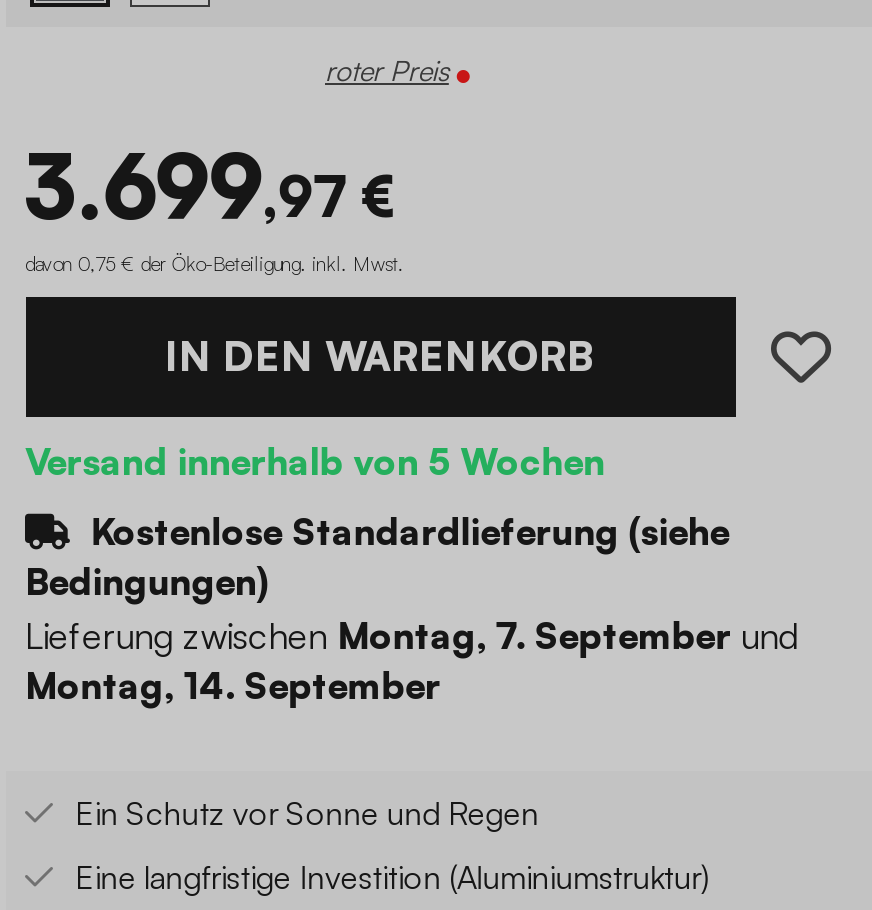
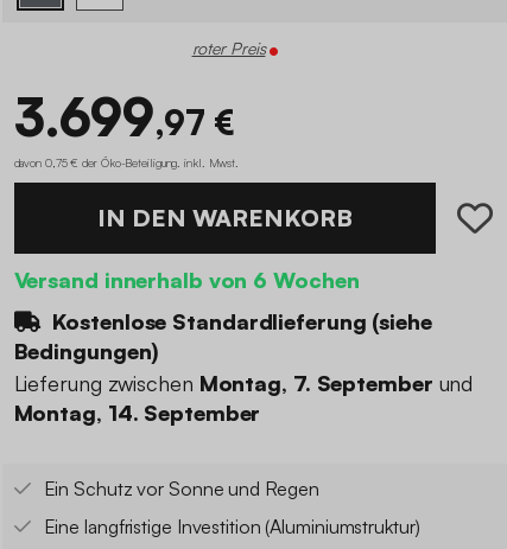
[25,438,605,482] Versand innerhalb von 5 Wochen -> [14,266,359,292] Versand innerhalb von 6 Wochen

